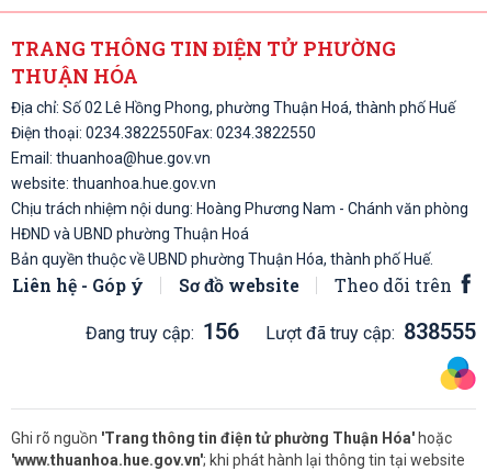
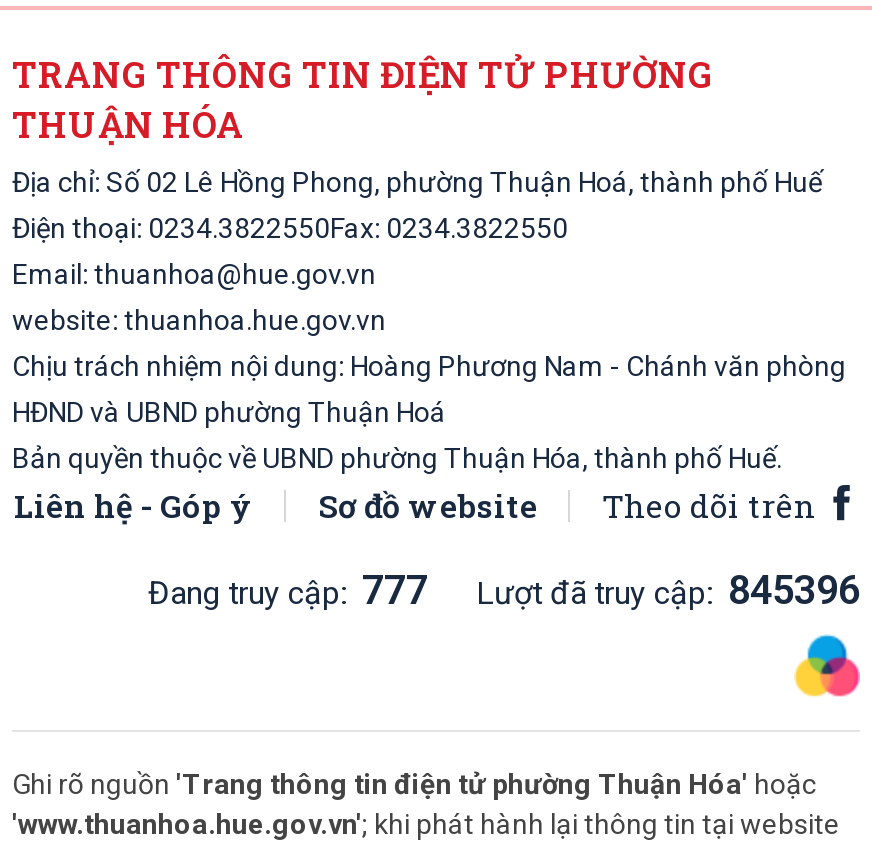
[86,318,239,345] Đang truy cập: 156 -> [148,566,428,614] Đang truy cập: 777
[265,318,476,345] Lượt đã truy cập: 838555 -> [476,566,860,614] Lượt đã truy cập: 845396

